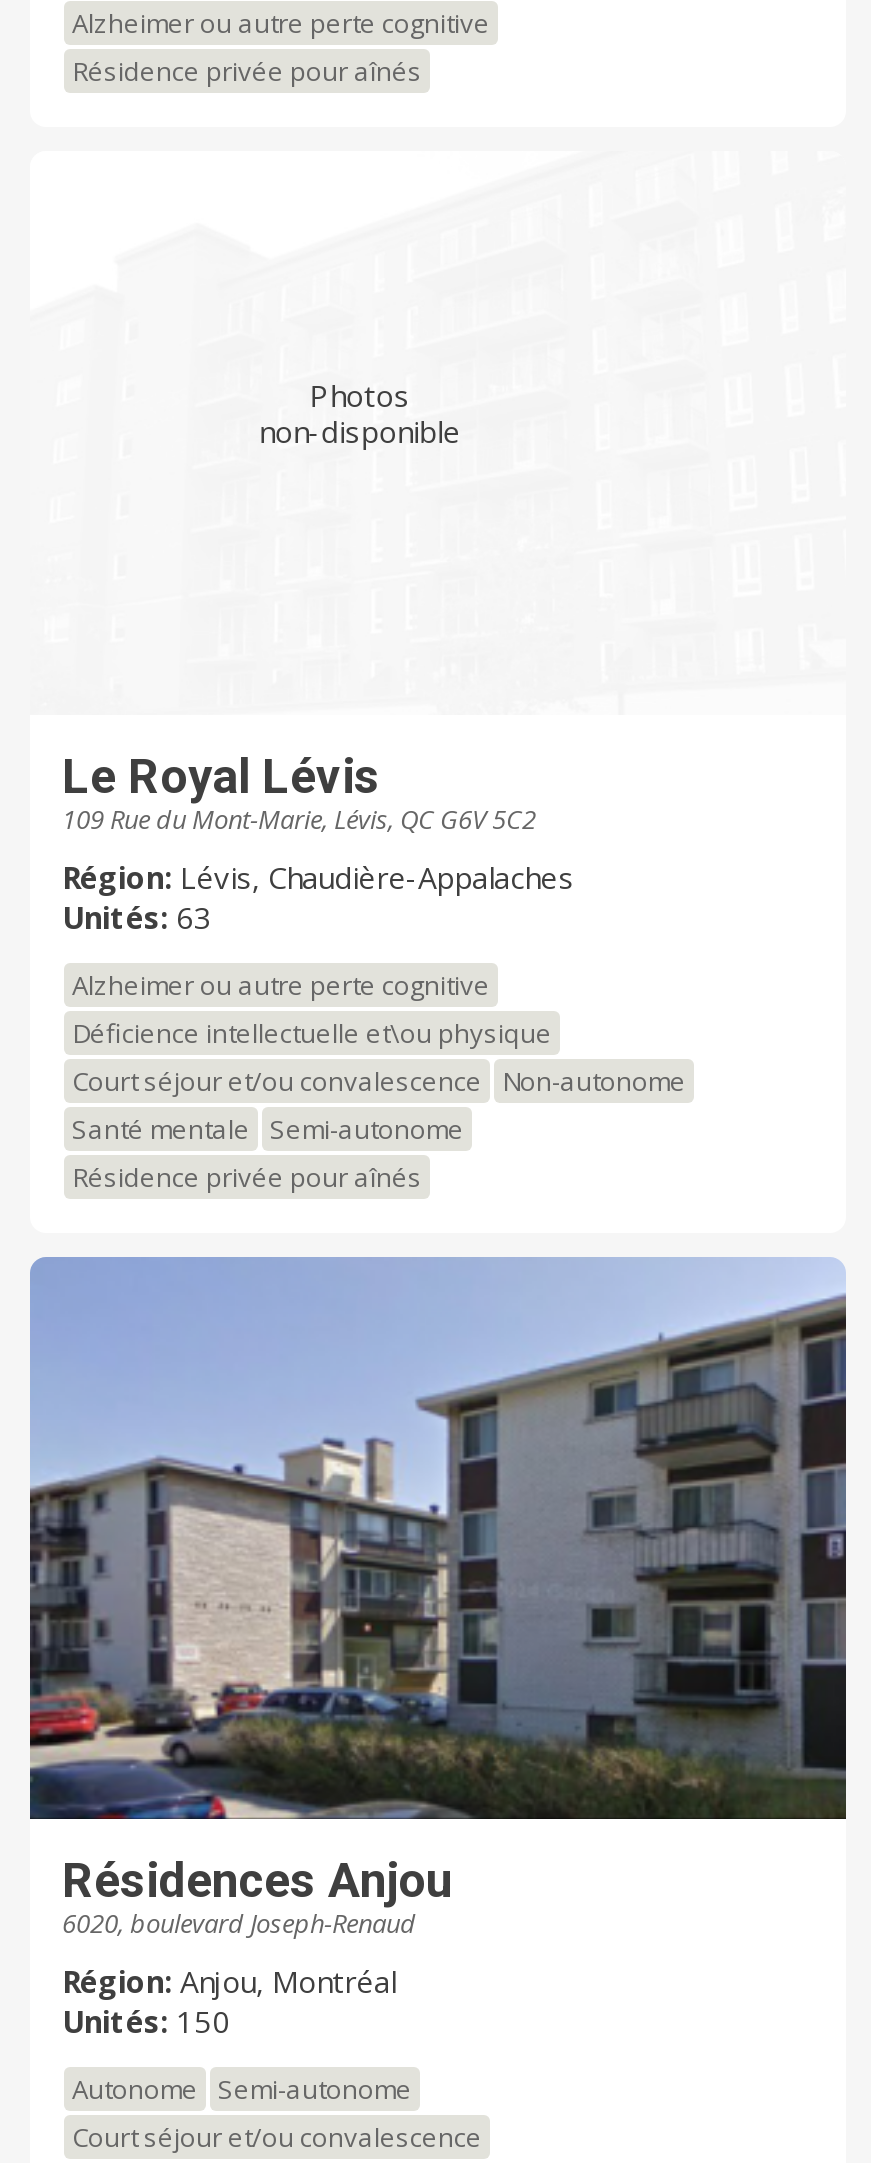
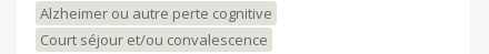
[72,54,422,90] Résidence privée pour aînés -> none
[258,375,460,451] Photos | non-disponible -> none
[62,748,686,1194] Le Royal Lévis | 109 Rue du Mont-Marie, Lévis, QC G6V 5C2 | Région: Lévis, Chaudière-Appalaches | Unités: 63 | Alzheimer ou autre perte cognitive | Déficience intellectuelle et\ou physique | Court séjour et/ou convalescence Non-autonome | Santé mentale Semi-autonome | Résidence privée pour aînés -> none
[28,1256,848,2107] [image] | Résidences Anjou | 6020, boulevard Joseph-Renaud | Région: Anjou, Montréal | Unités: 150 | Autonome Semi-autonome -> none

